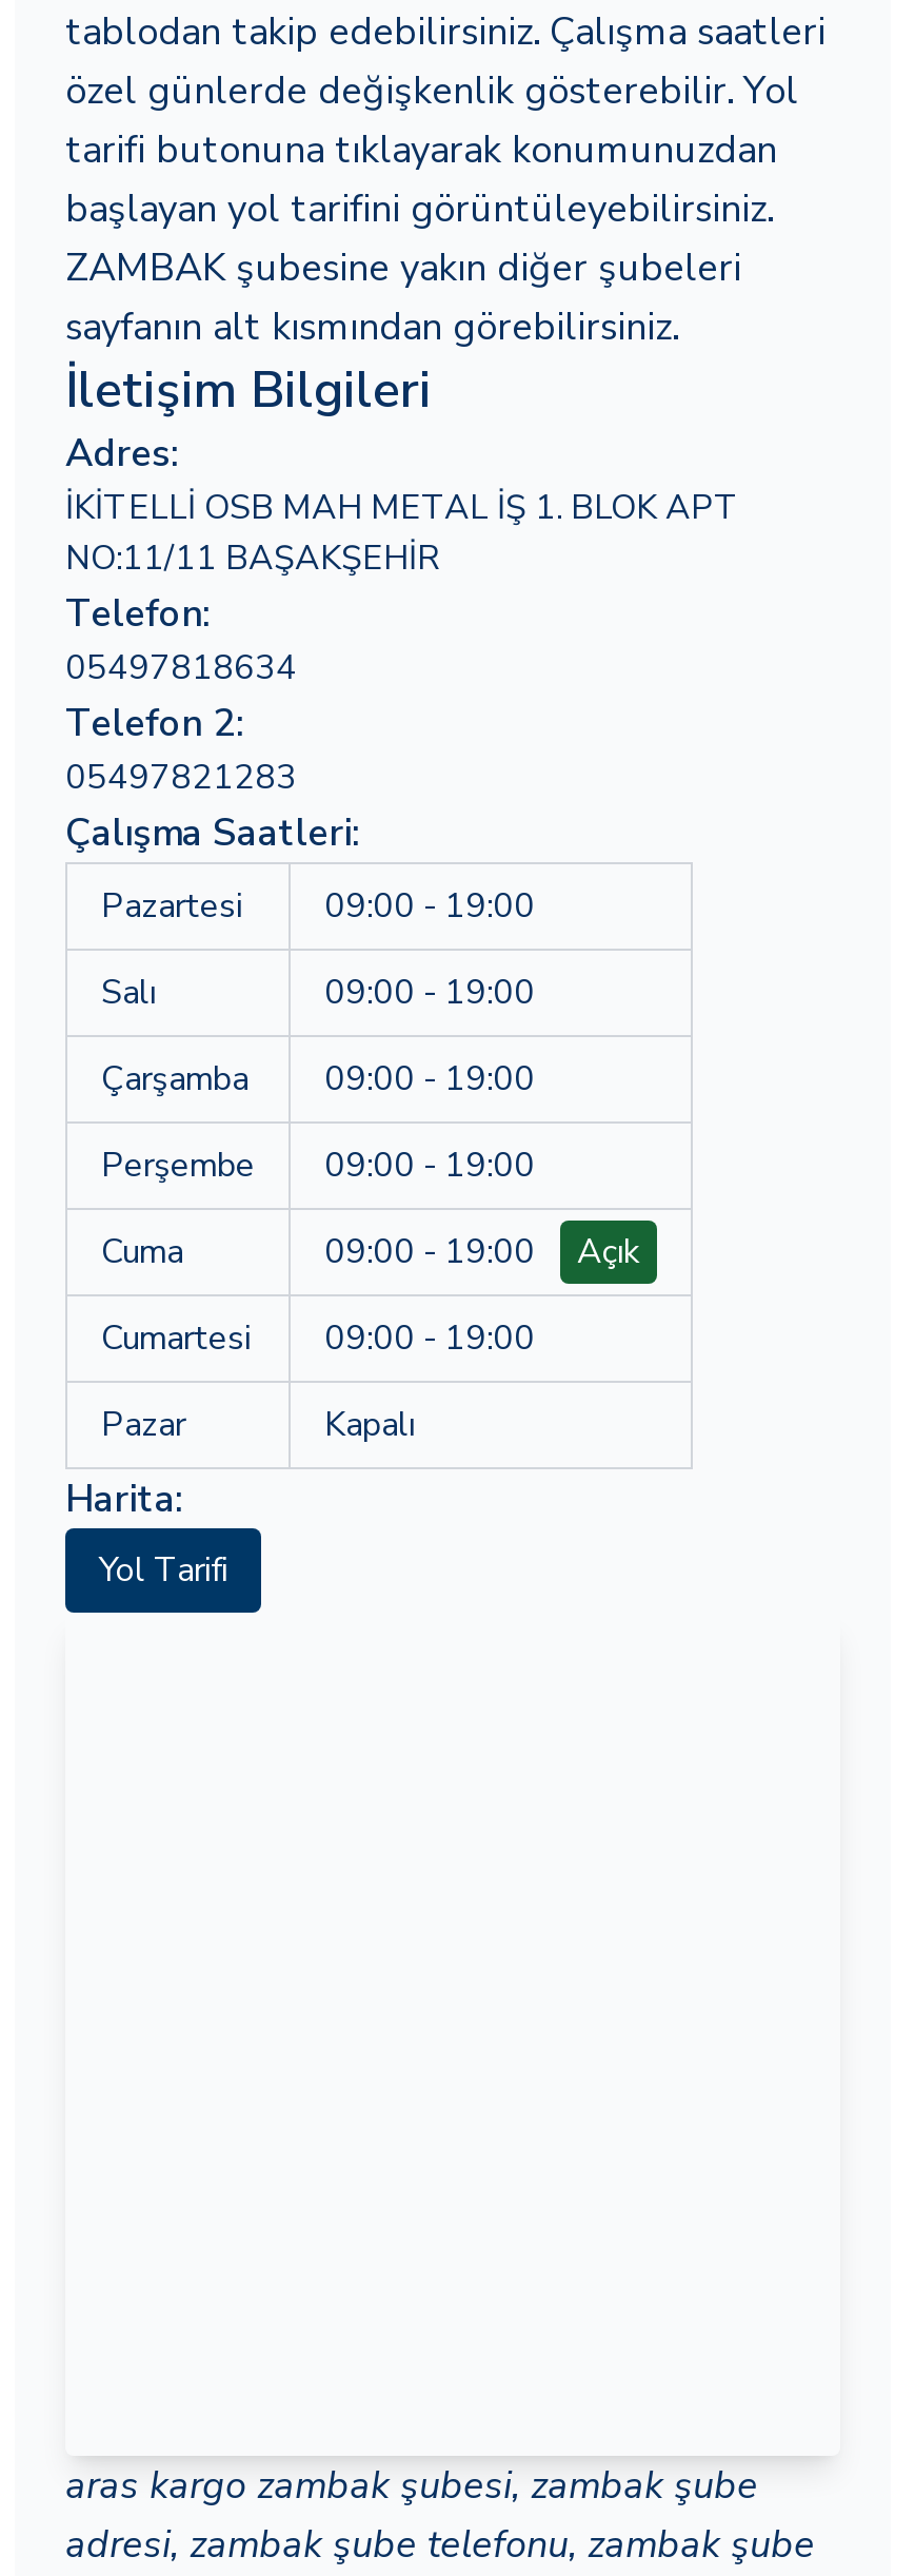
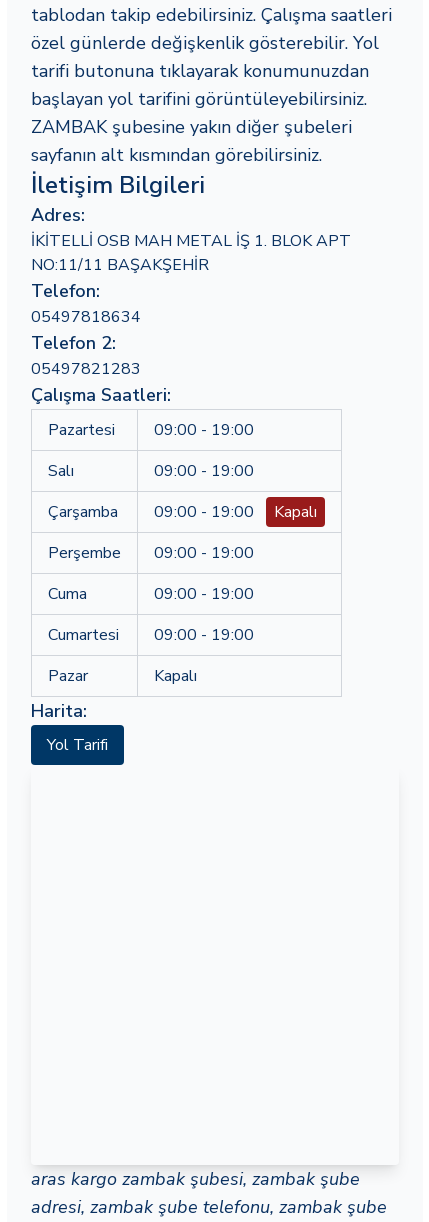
none -> [274,501,317,523] Kapalı
[577,1229,640,1275] Açık -> none

